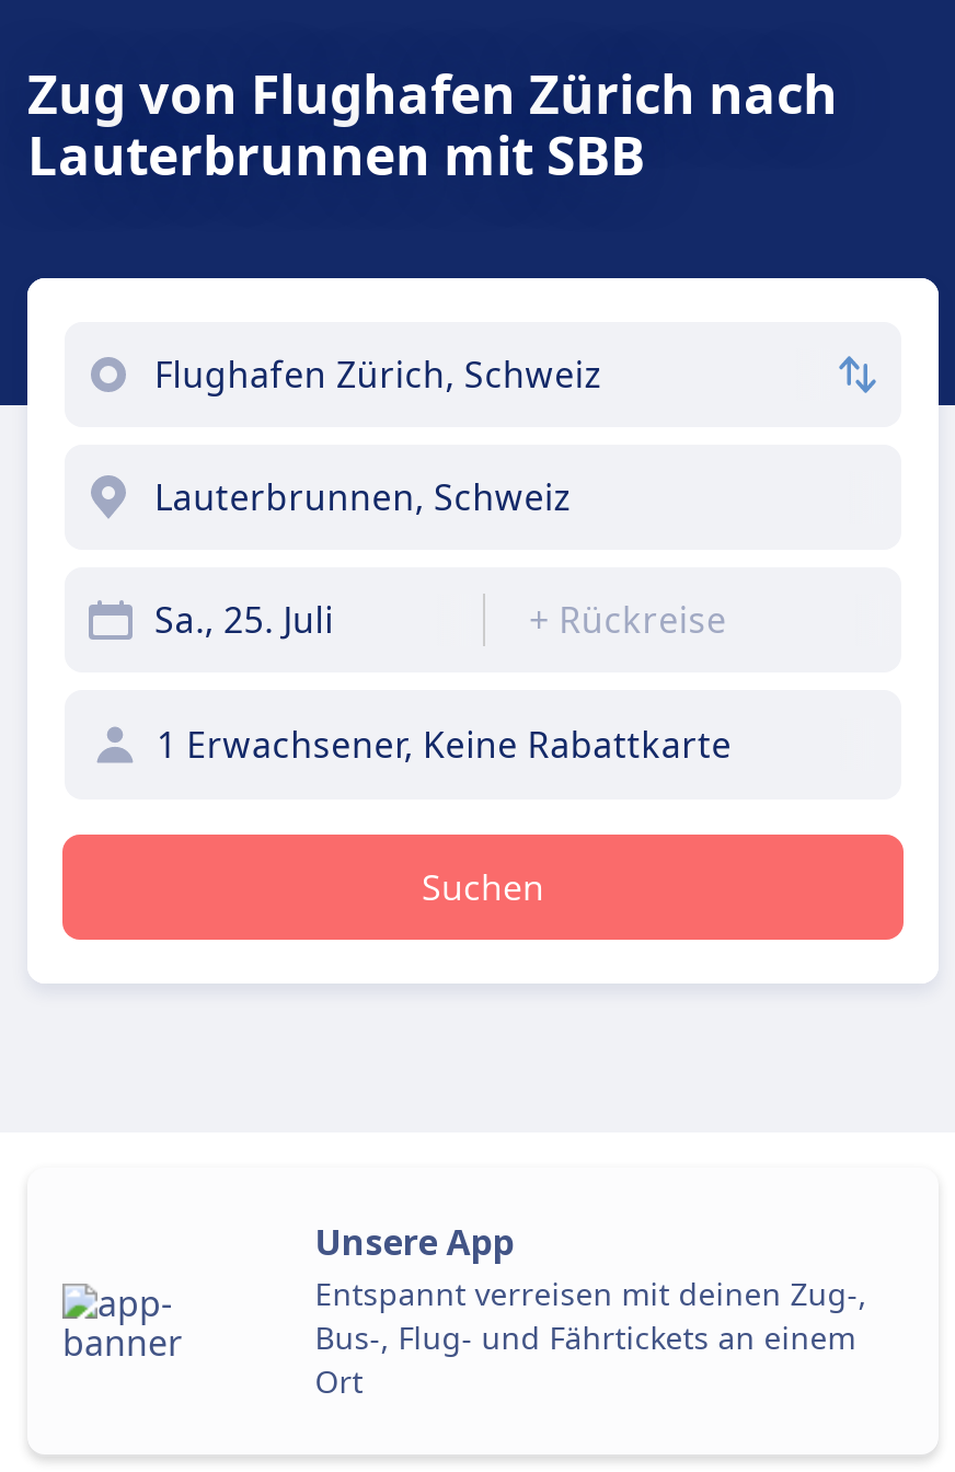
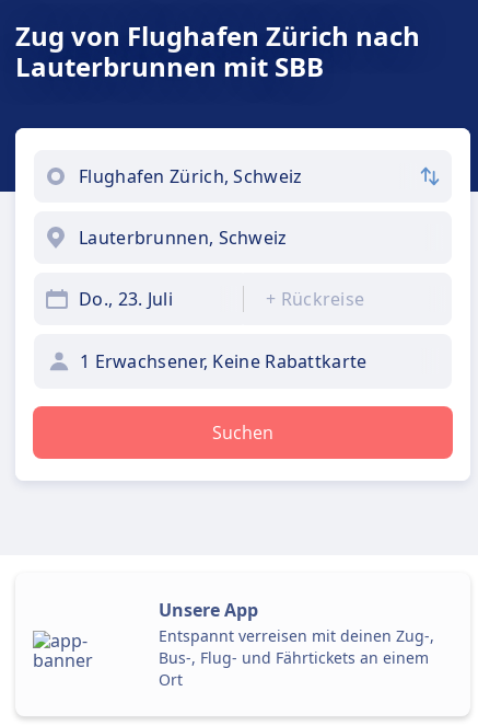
[154,596,334,644] Sa., 25. Juli -> [79,287,173,311] Do., 23. Juli

